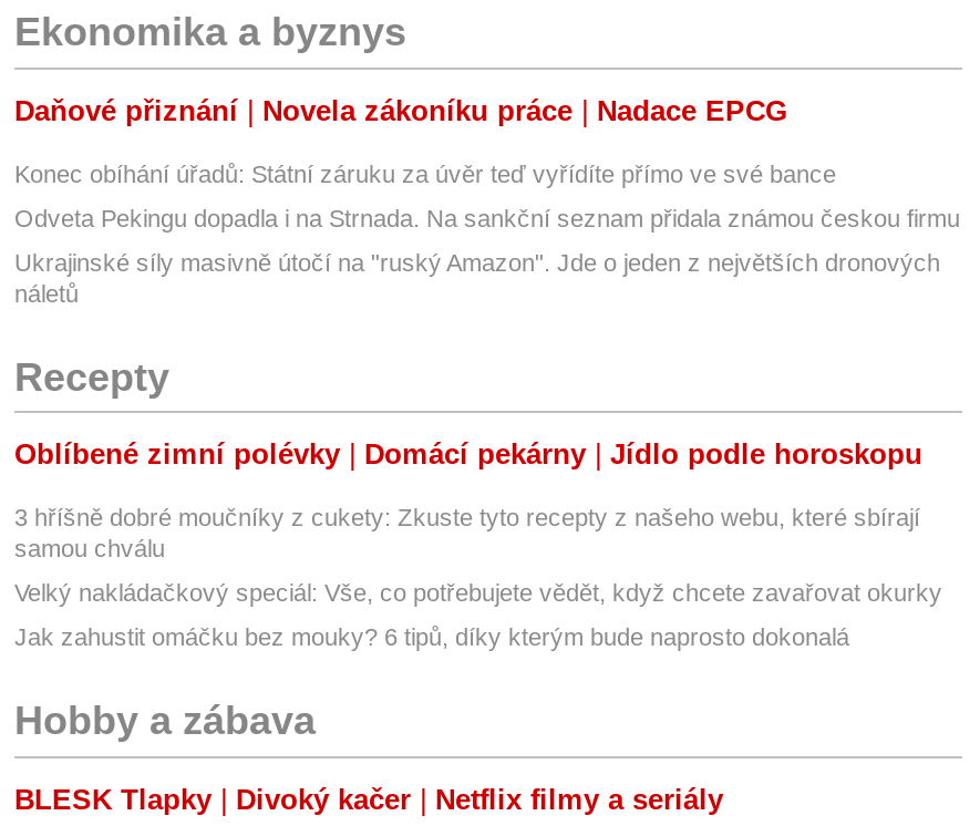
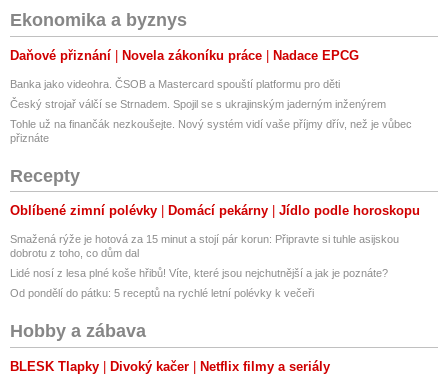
[14,159,836,186] Konec obíhání úřadů: Státní záruku za úvěr teď vyřídíte přímo ve své bance -> [10,77,340,89] Banka jako videohra. ČSOB a Mastercard spouští platformu pro děti
[14,204,960,230] Odveta Pekingu dopadla i na Strnada. Na sankční seznam přidala známou českou firmu -> [10,97,386,109] Český strojař válčí se Strnadem. Spojil se s ukrajinským jaderným inženýrem
[14,248,940,306] Ukrajinské síly masivně útočí na "ruský Amazon". Jde o jeden z největších dronových | náletů -> [10,117,412,143] Tohle už na finančák nezkoušejte. Nový systém vidí vaše příjmy dřív, než je vůbec | přiznáte
[14,504,920,561] 3 hříšně dobré moučníky z cukety: Zkuste tyto recepty z našeho webu, které sbírají | samou chválu -> [10,233,399,259] Smažená rýže je hotová za 15 minut a stojí pár korun: Připravte si tuhle asijskou | dobrotu z toho, co dům dal
[14,579,942,606] Velký nakládačkový speciál: Vše, co potřebujete vědět, když chcete zavařovat okurky -> [10,267,388,279] Lidé nosí z lesa plné koše hřibů! Víte, které jsou nejchutnější a jak je poznáte?
[14,623,849,650] Jak zahustit omáčku bez mouky? 6 tipů, díky kterým bude naprosto dokonalá -> [10,287,314,299] Od pondělí do pátku: 5 receptů na rychlé letní polévky k večeři

